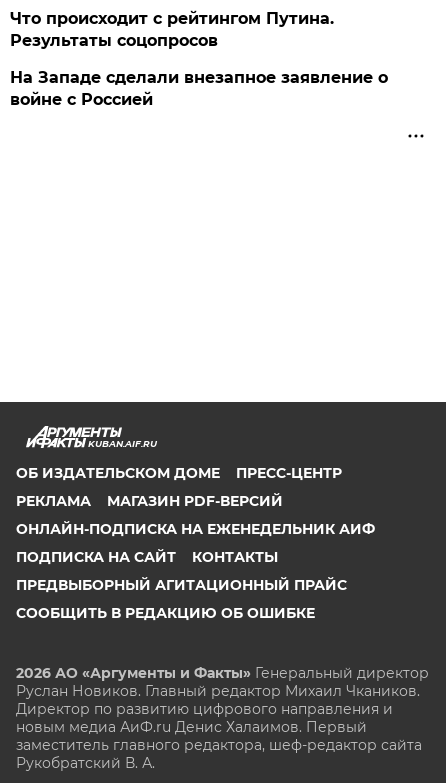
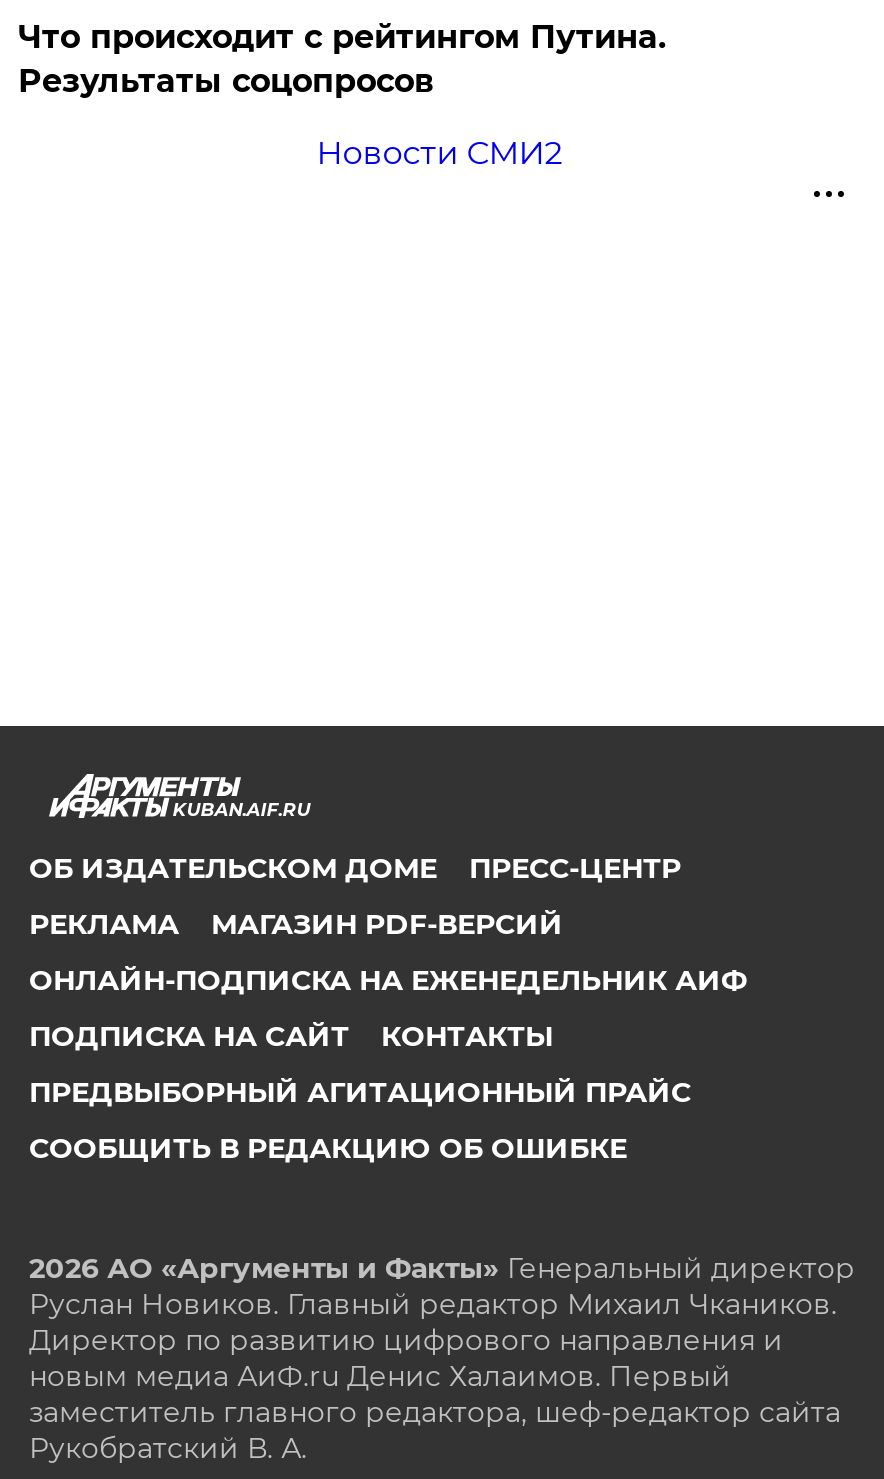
[10,68,388,109] На Западе сделали внезапное заявление о | войне с Россией -> [316,134,562,172] Новости СМИ2

